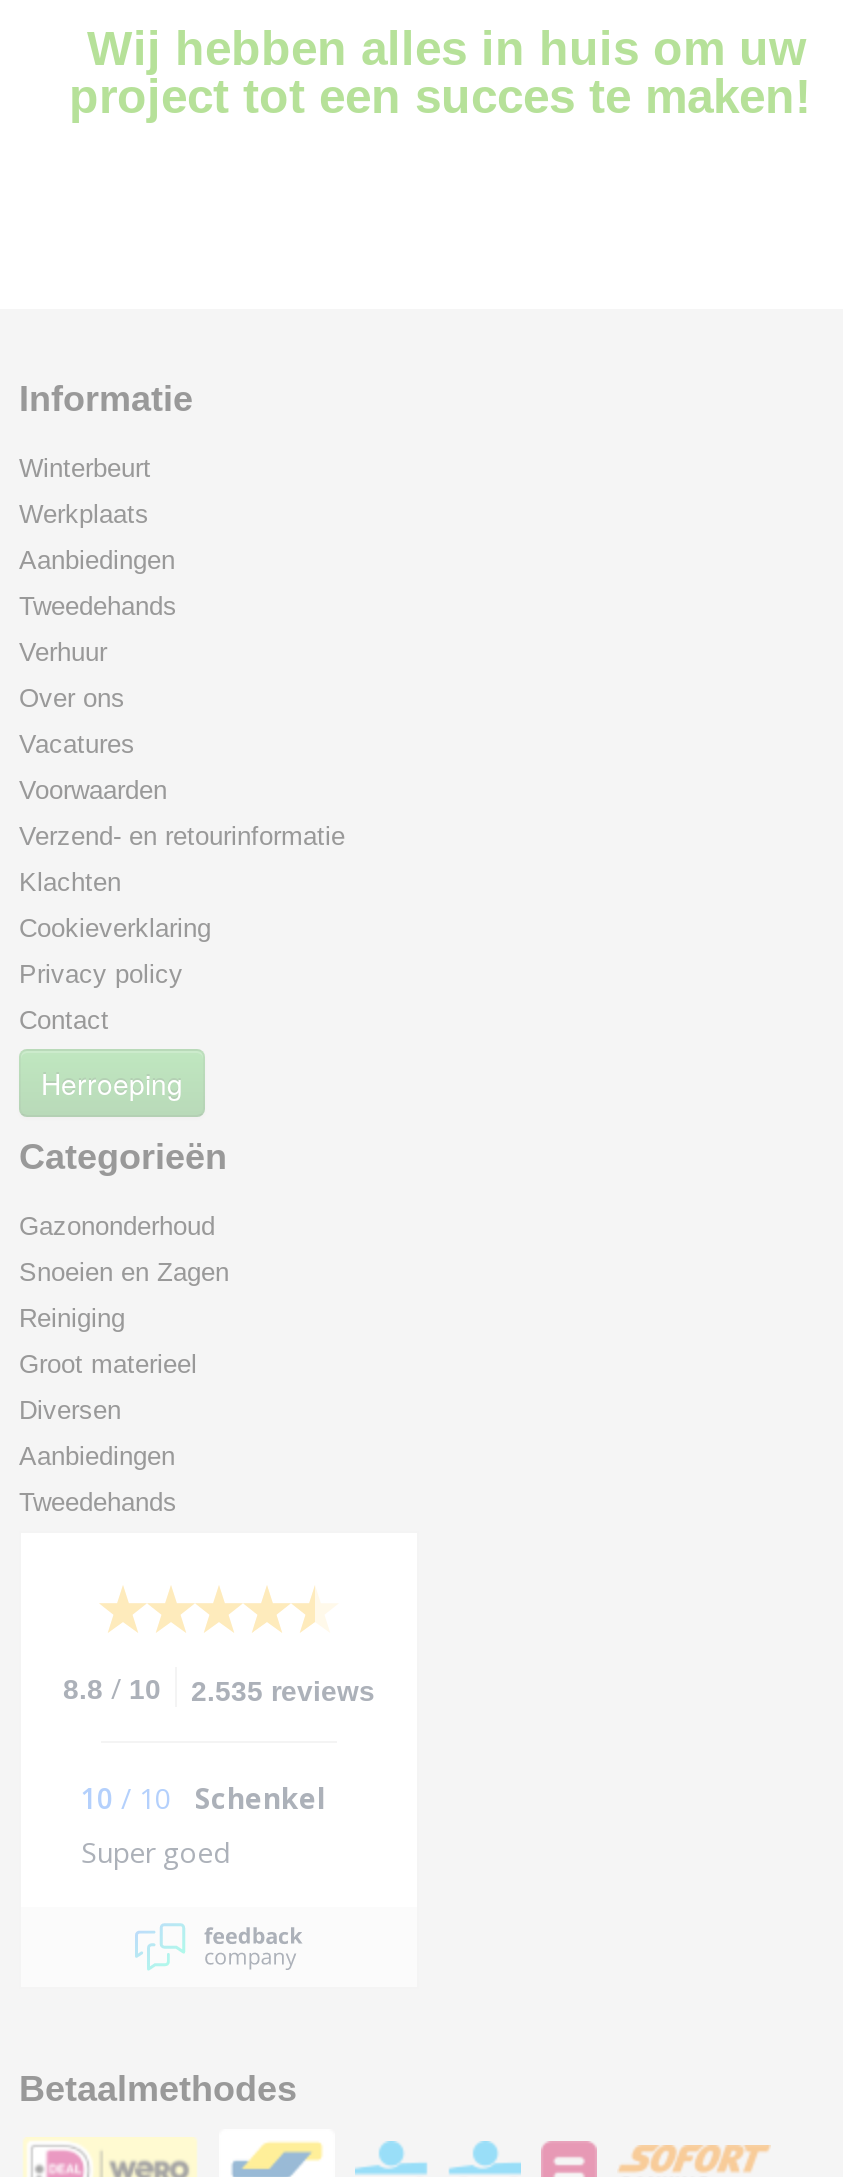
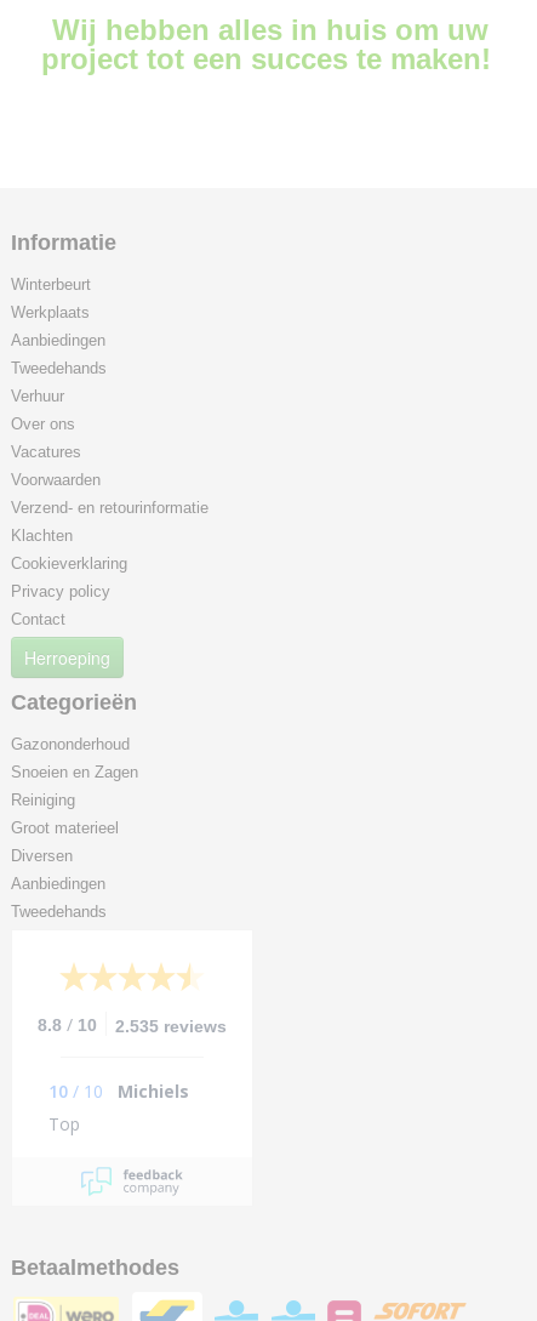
[81,1779,325,1871] Schenkel | Super goed -> [48,1080,189,1135] Michiels | Top

